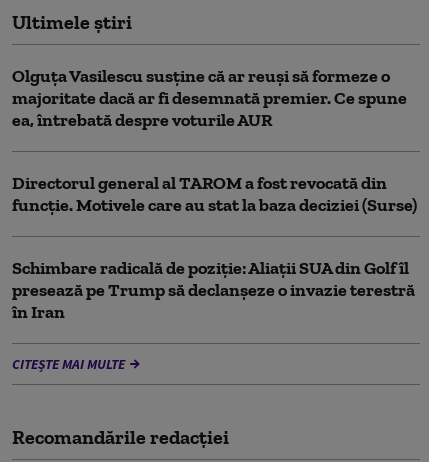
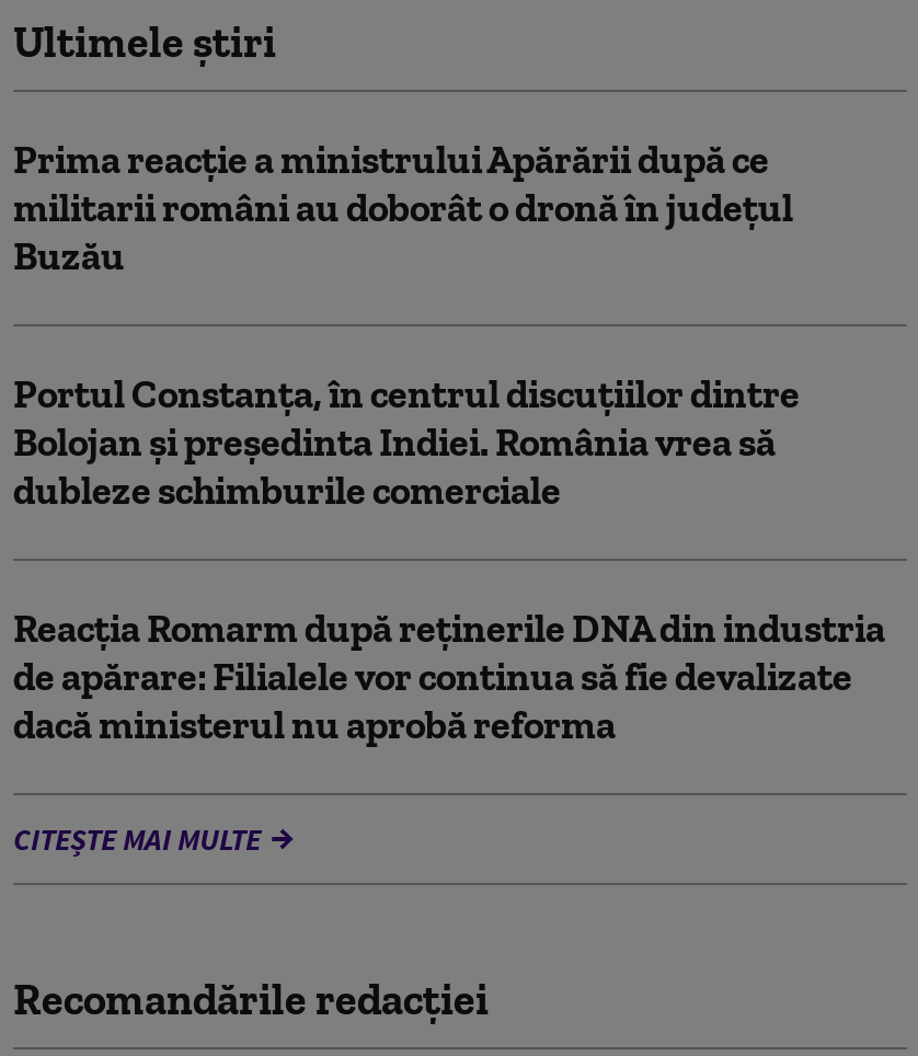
[12,65,407,131] Olguța Vasilescu susține că ar reuși să formeze o | majoritate dacă ar fi desemnată premier. Ce spune | ea, întrebată despre voturile AUR -> [13,137,793,282] Prima reacție a ministrului Apărării după ce | militarii români au doborât o dronă în județul | Buzău
[12,172,417,216] Directorul general al TAROM a fost revocată din | funcție. Motivele care au stat la baza deciziei (Surse) -> [13,371,800,516] Portul Constanța, în centrul discuțiilor dintre | Bolojan și președinta Indiei. România vrea să | dubleze schimburile comerciale
[12,257,415,323] Schimbare radicală de poziție: Aliații SUA din Golf îl | presează pe Trump să declanșeze o invazie terestră | în Iran -> [13,606,885,750] Reacția Romarm după reținerile DNA din industria | de apărare: Filialele vor continua să fie devalizate | dacă ministerul nu aprobă reforma

